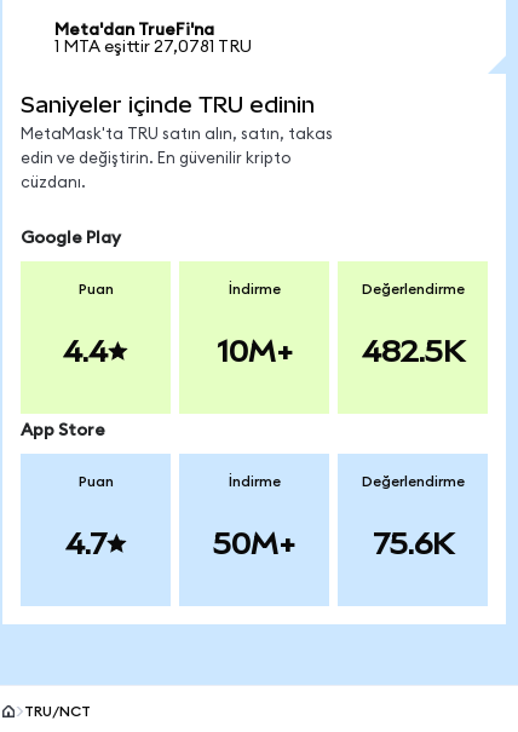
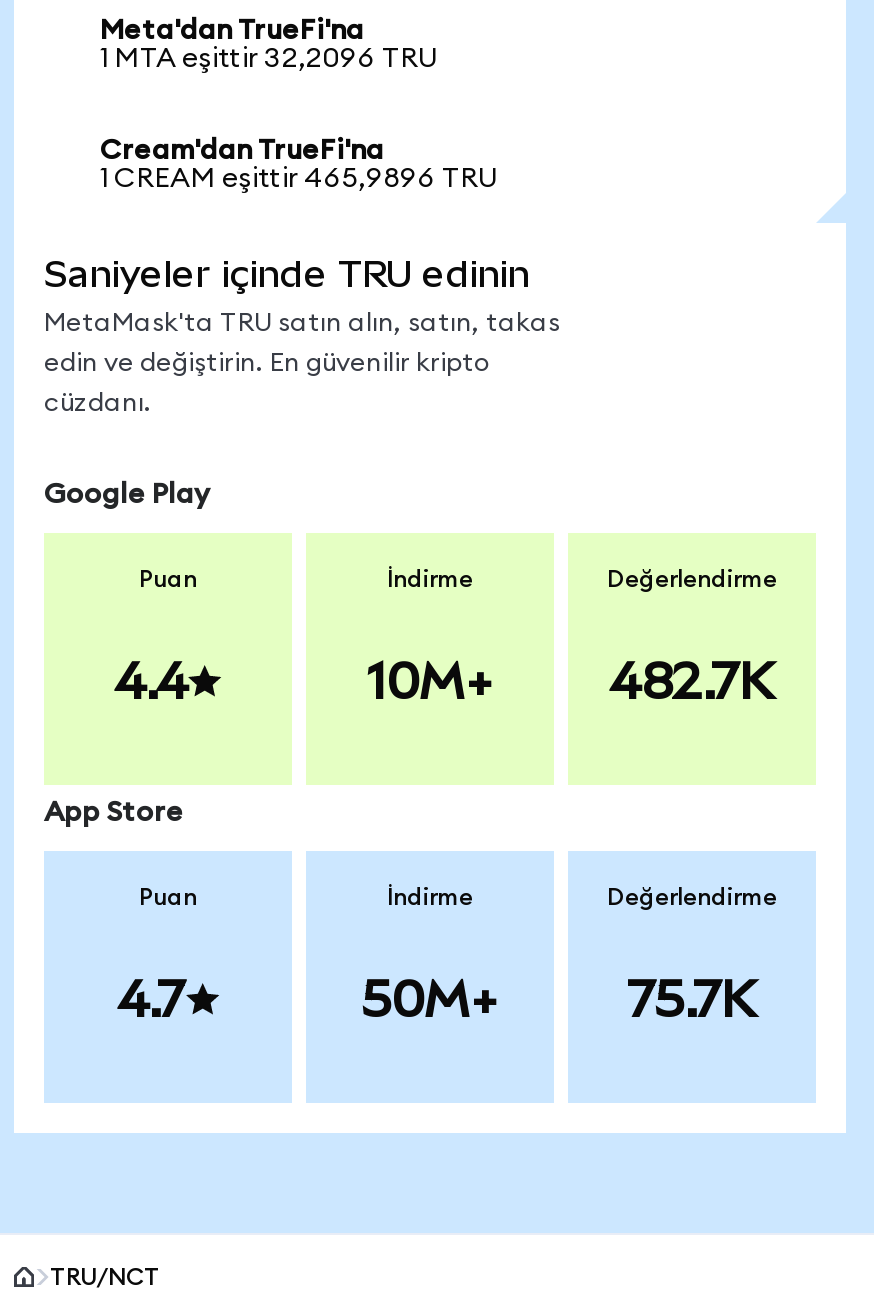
[54,39,252,56] 1 MTA eşittir 27,0781 TRU -> [100,45,498,193] 1 MTA eşittir 32,2096 TRU | Cream'dan TrueFi'na | 1 CREAM eşittir 465,9896 TRU
[361,334,464,368] 482.5K -> [609,653,775,709] 482.7K
[372,526,453,560] 75.6K -> [627,971,757,1027] 75.7K

